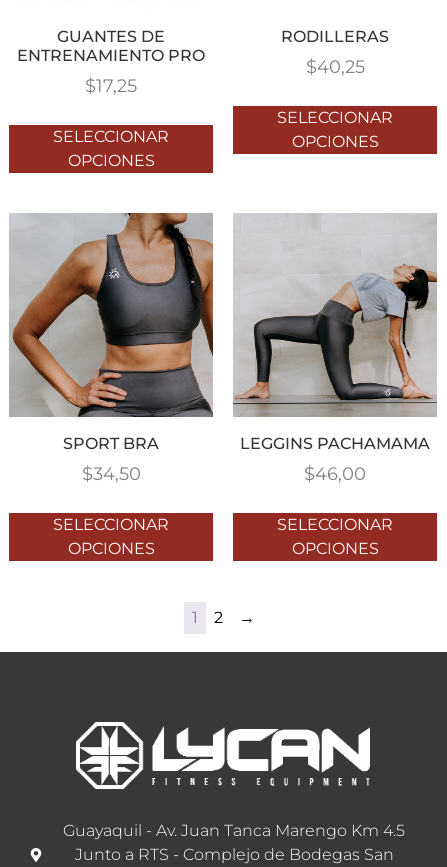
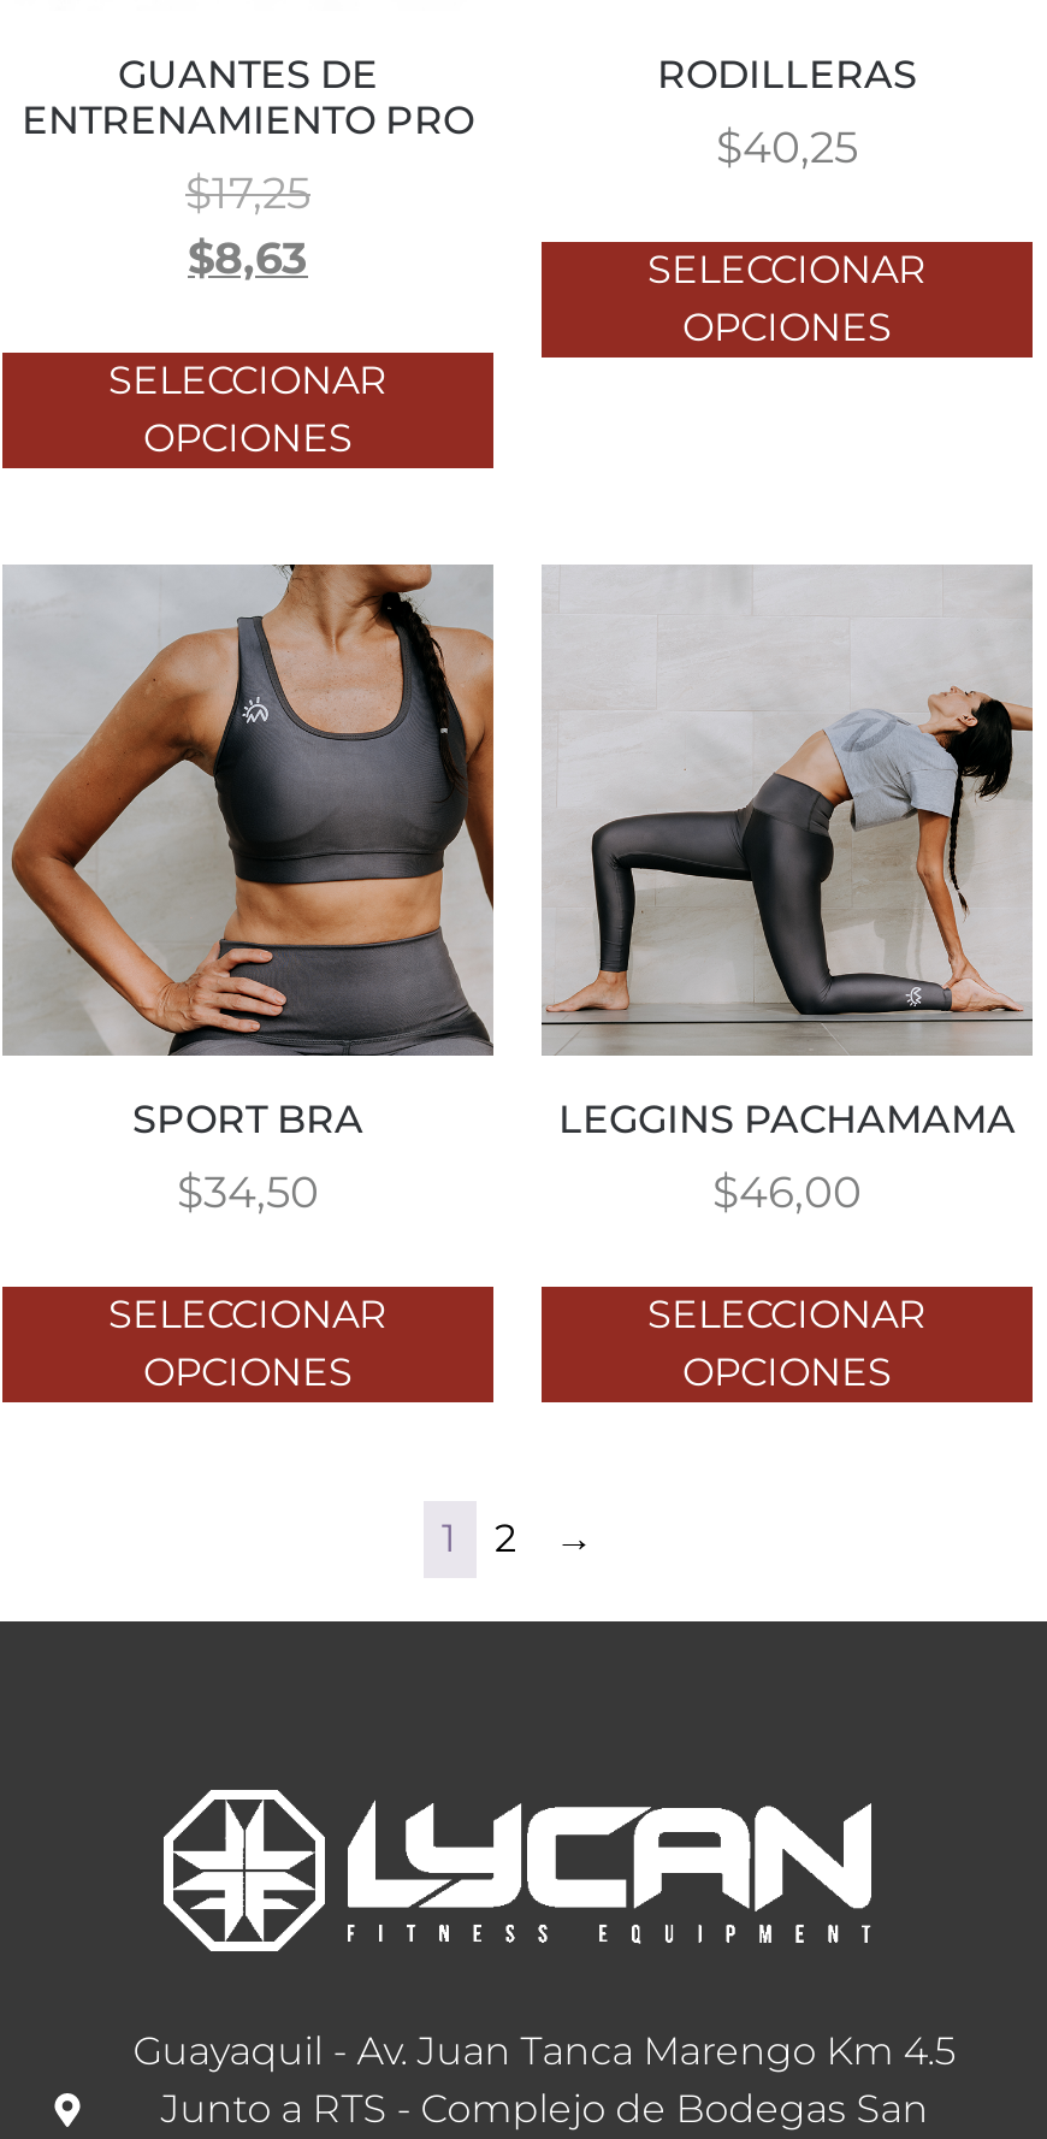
none -> [188,232,308,285] $8,63

